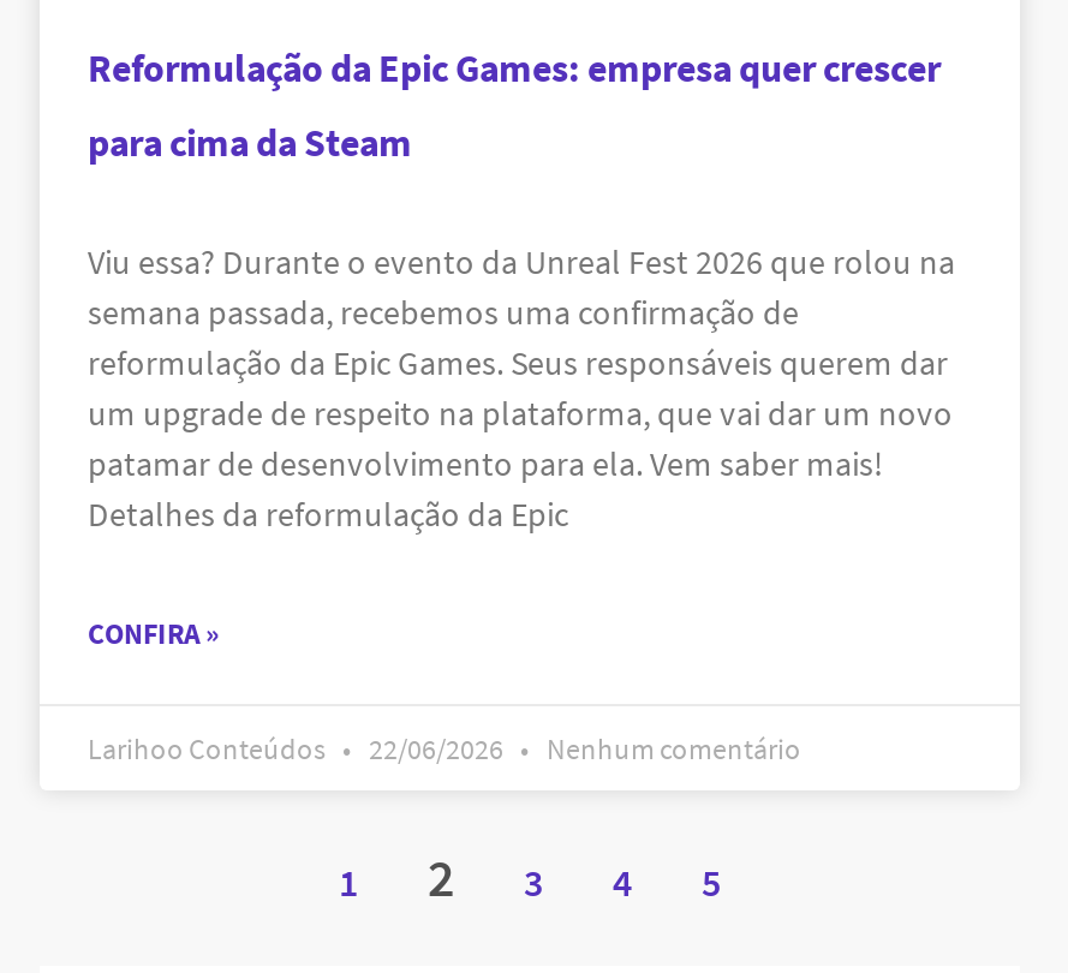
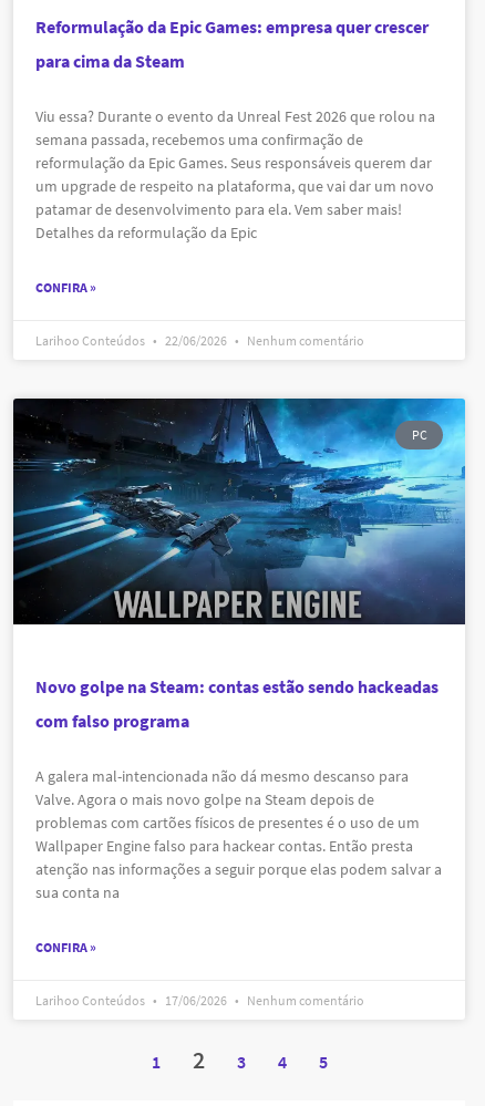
none -> [12,397,466,626] [image] | PC
none -> [35,675,442,1009] Novo golpe na Steam: contas estão sendo hackeadas | com falso programa | A galera mal-intencionada não dá mesmo descanso para | Valve. Agora o mais novo golpe na Steam depois de | problemas com cartões físicos de presentes é o uso de um | Wallpaper Engine falso para hackear contas. Então presta | atenção nas informações a seguir porque elas podem salvar a | sua conta na | CONFIRA » | Larihoo Conteúdos | 17/06/2026 | Nenhum comentário

